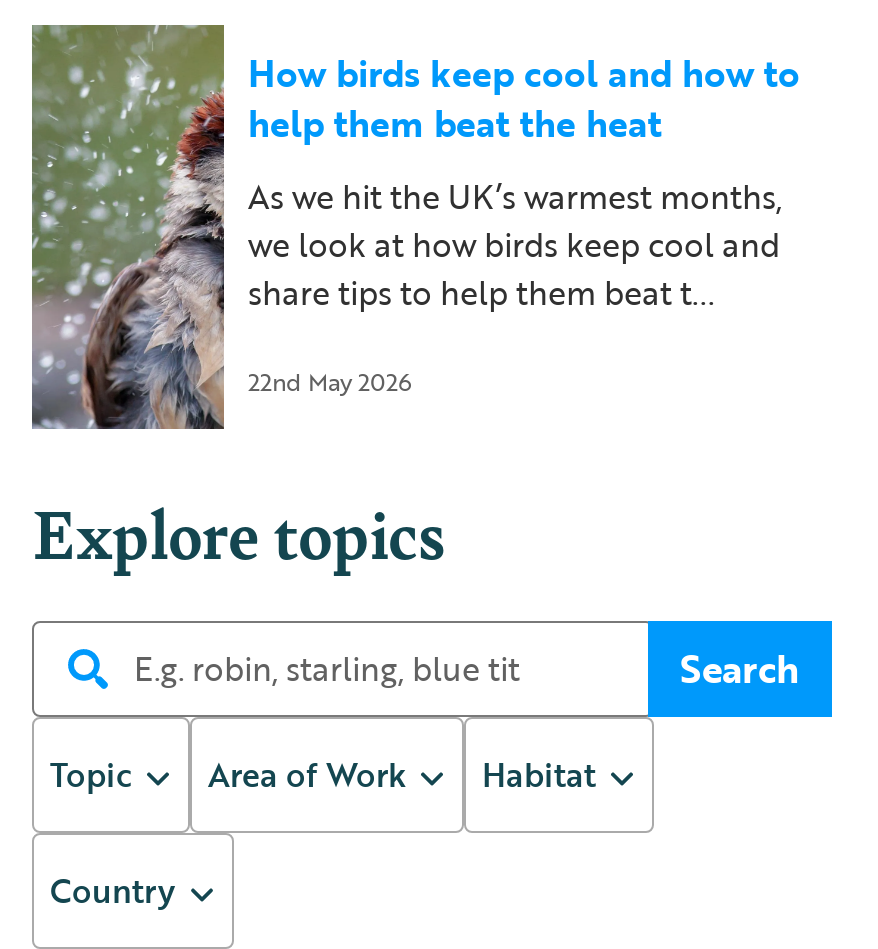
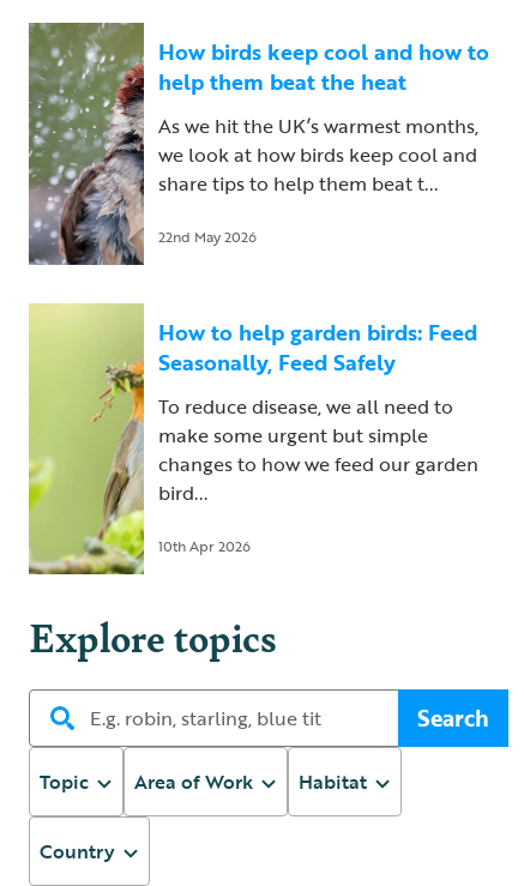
none -> [28,302,478,575] [image] | How to help garden birds: Feed | Seasonally, Feed Safely | To reduce disease, we all need to | make some urgent but simple | changes to how we feed our garden | bird... | 10th Apr 2026

